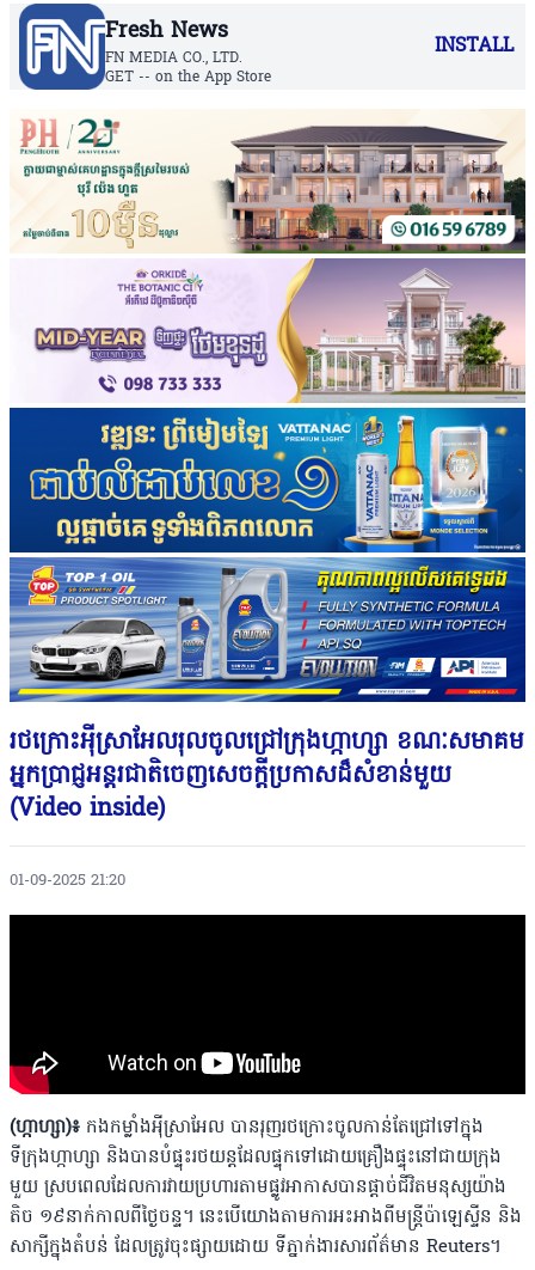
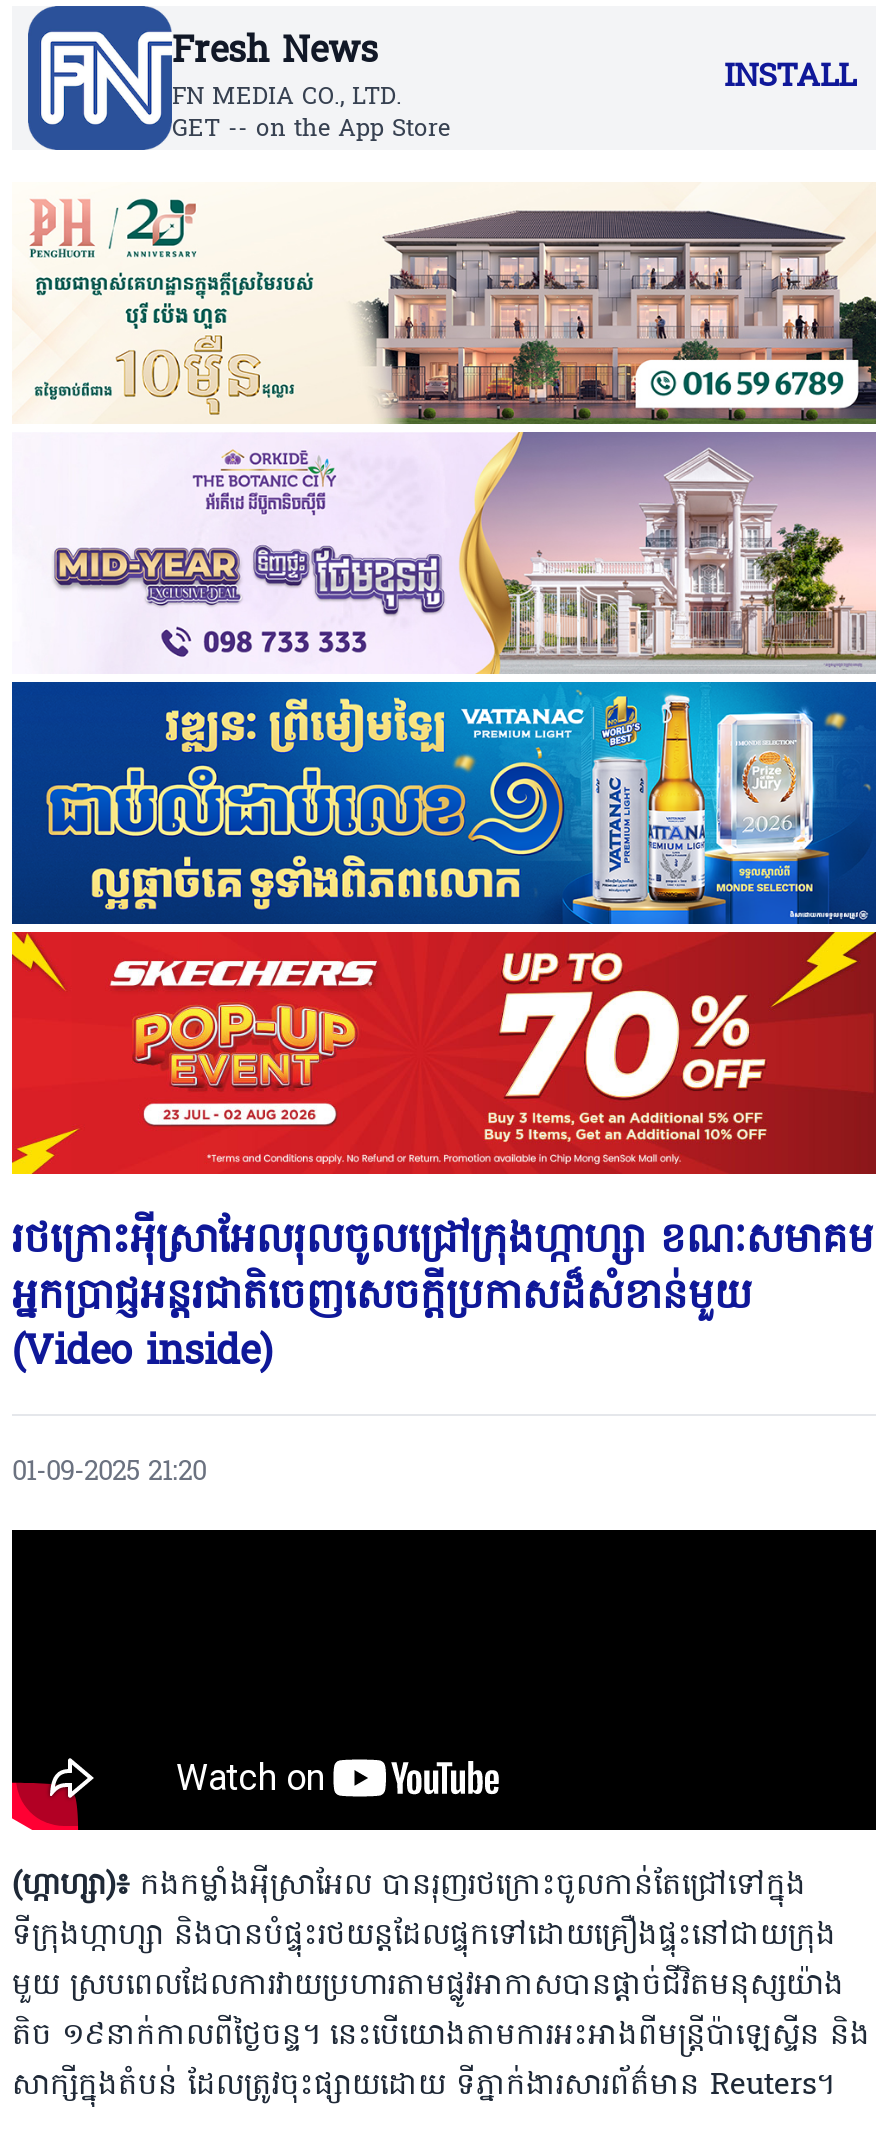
[8,556,527,703] [image] -> [10,930,878,1176] [image]

